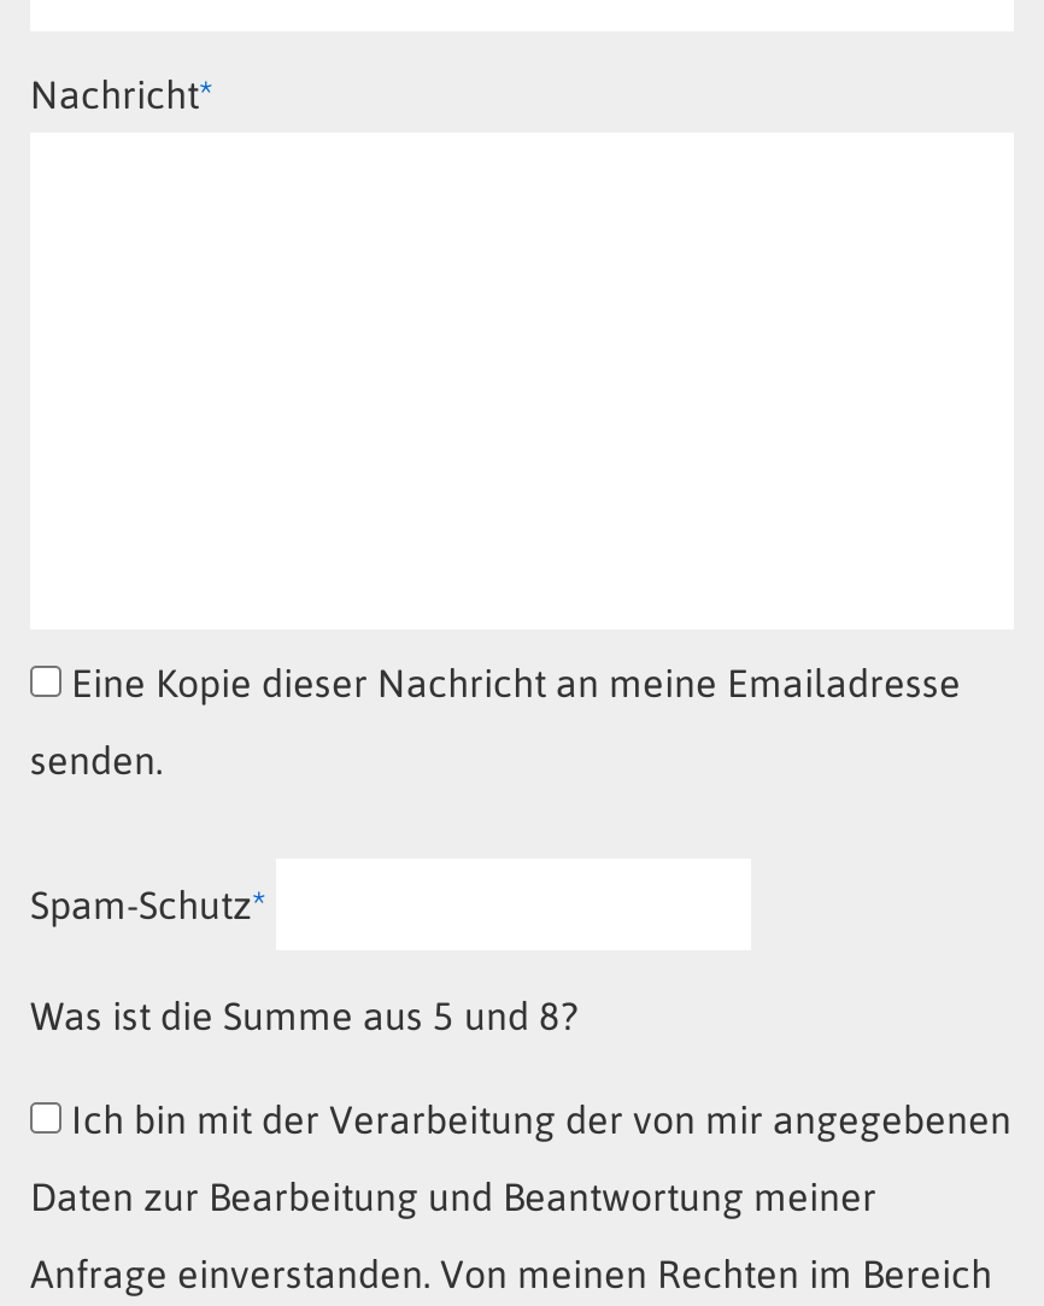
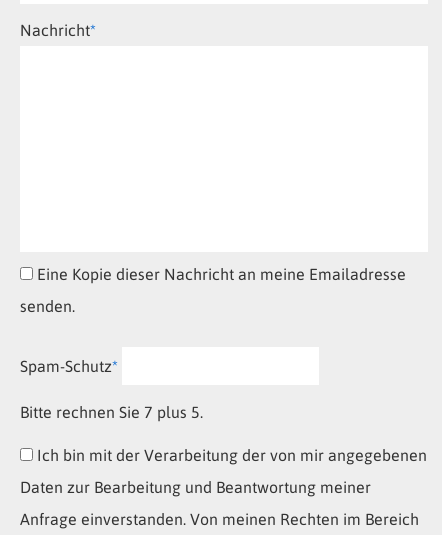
[30,994,577,1038] Was ist die Summe aus 5 und 8? -> [20,403,203,421] Bitte rechnen Sie 7 plus 5.

